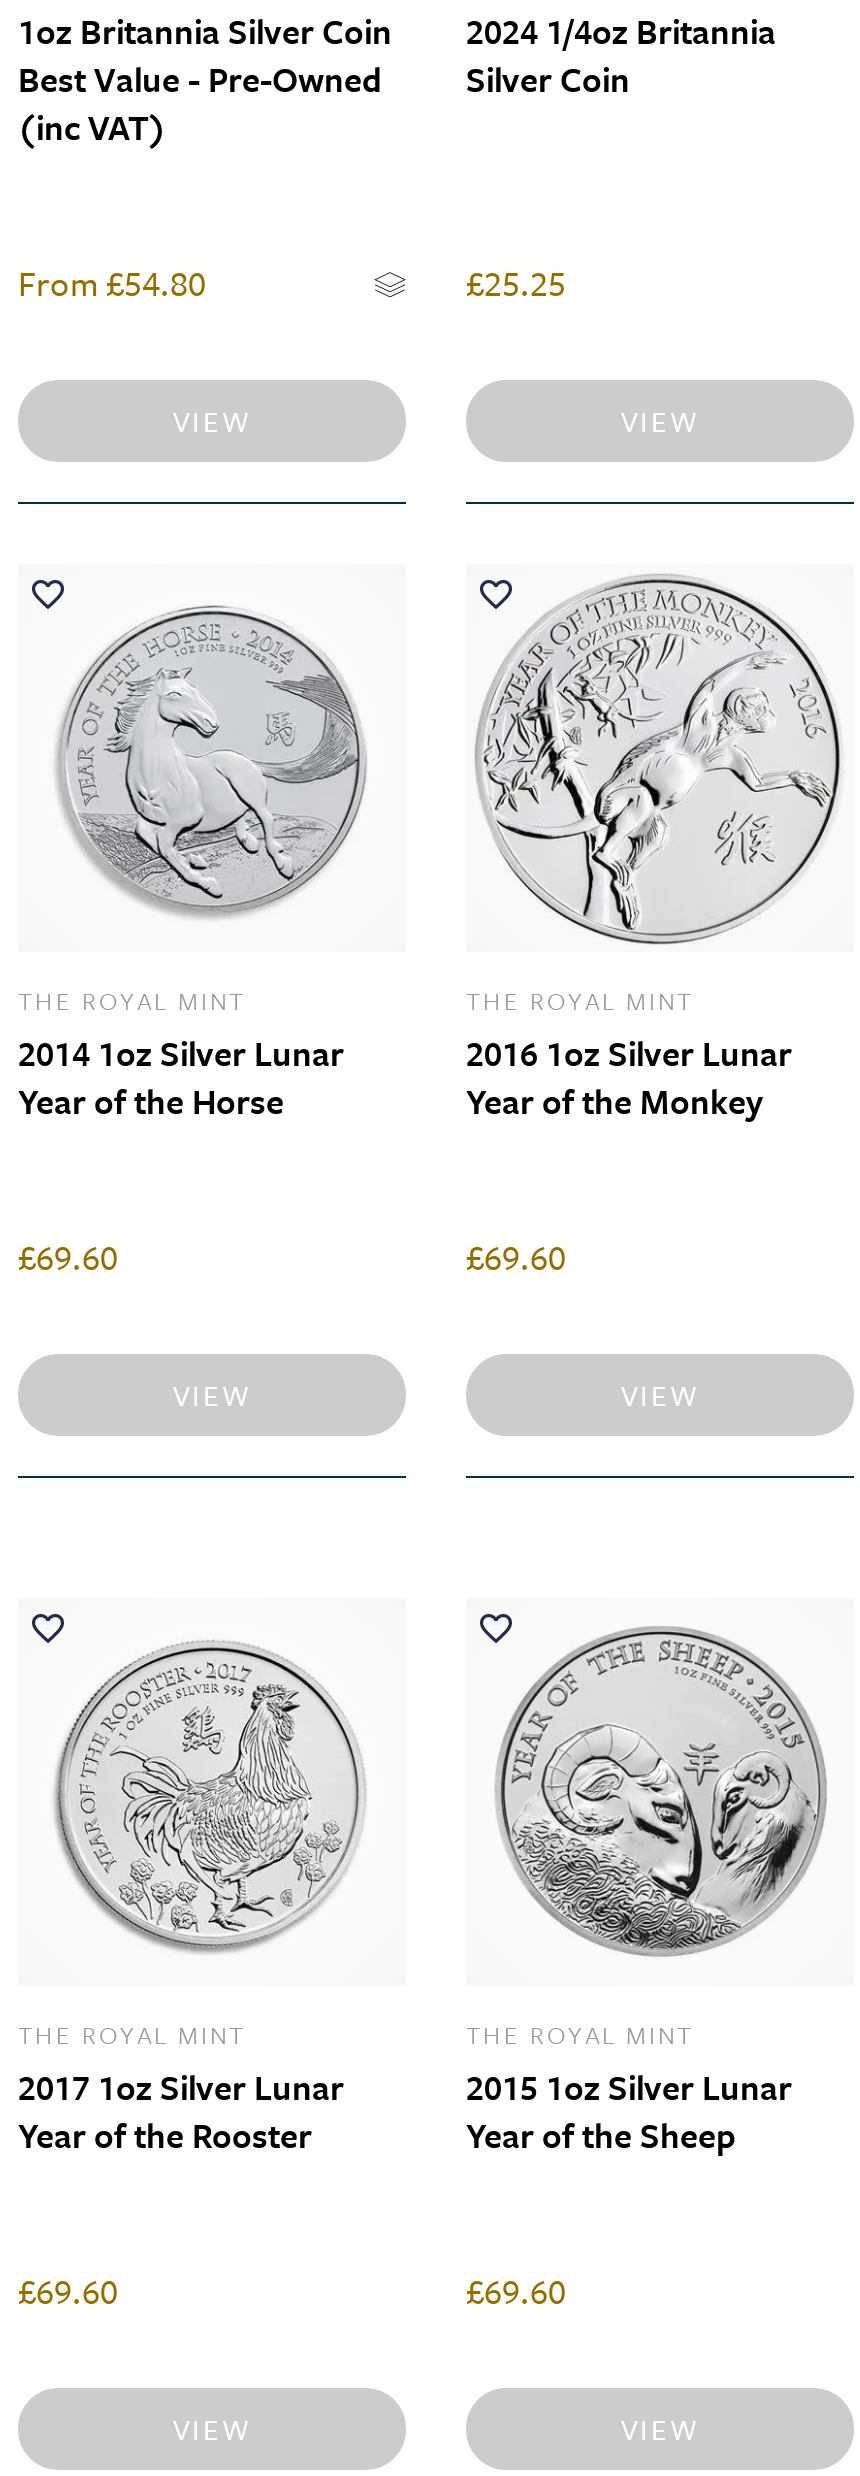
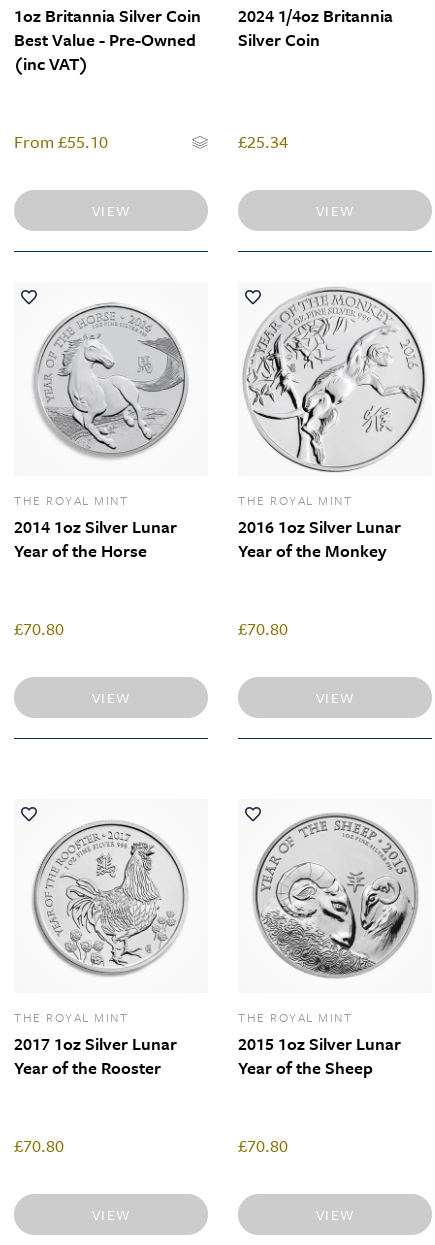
[18,257,206,307] From £54.80 -> [14,129,108,154] From £55.10
[466,257,566,307] £25.25 -> [238,129,288,154] £25.34
[18,1231,118,1281] £69.60 -> [14,616,64,641] £70.80
[466,1231,566,1281] £69.60 -> [238,616,288,641] £70.80
[18,2265,118,2315] £69.60 -> [14,1133,64,1158] £70.80
[466,2265,566,2315] £69.60 -> [238,1133,288,1158] £70.80

